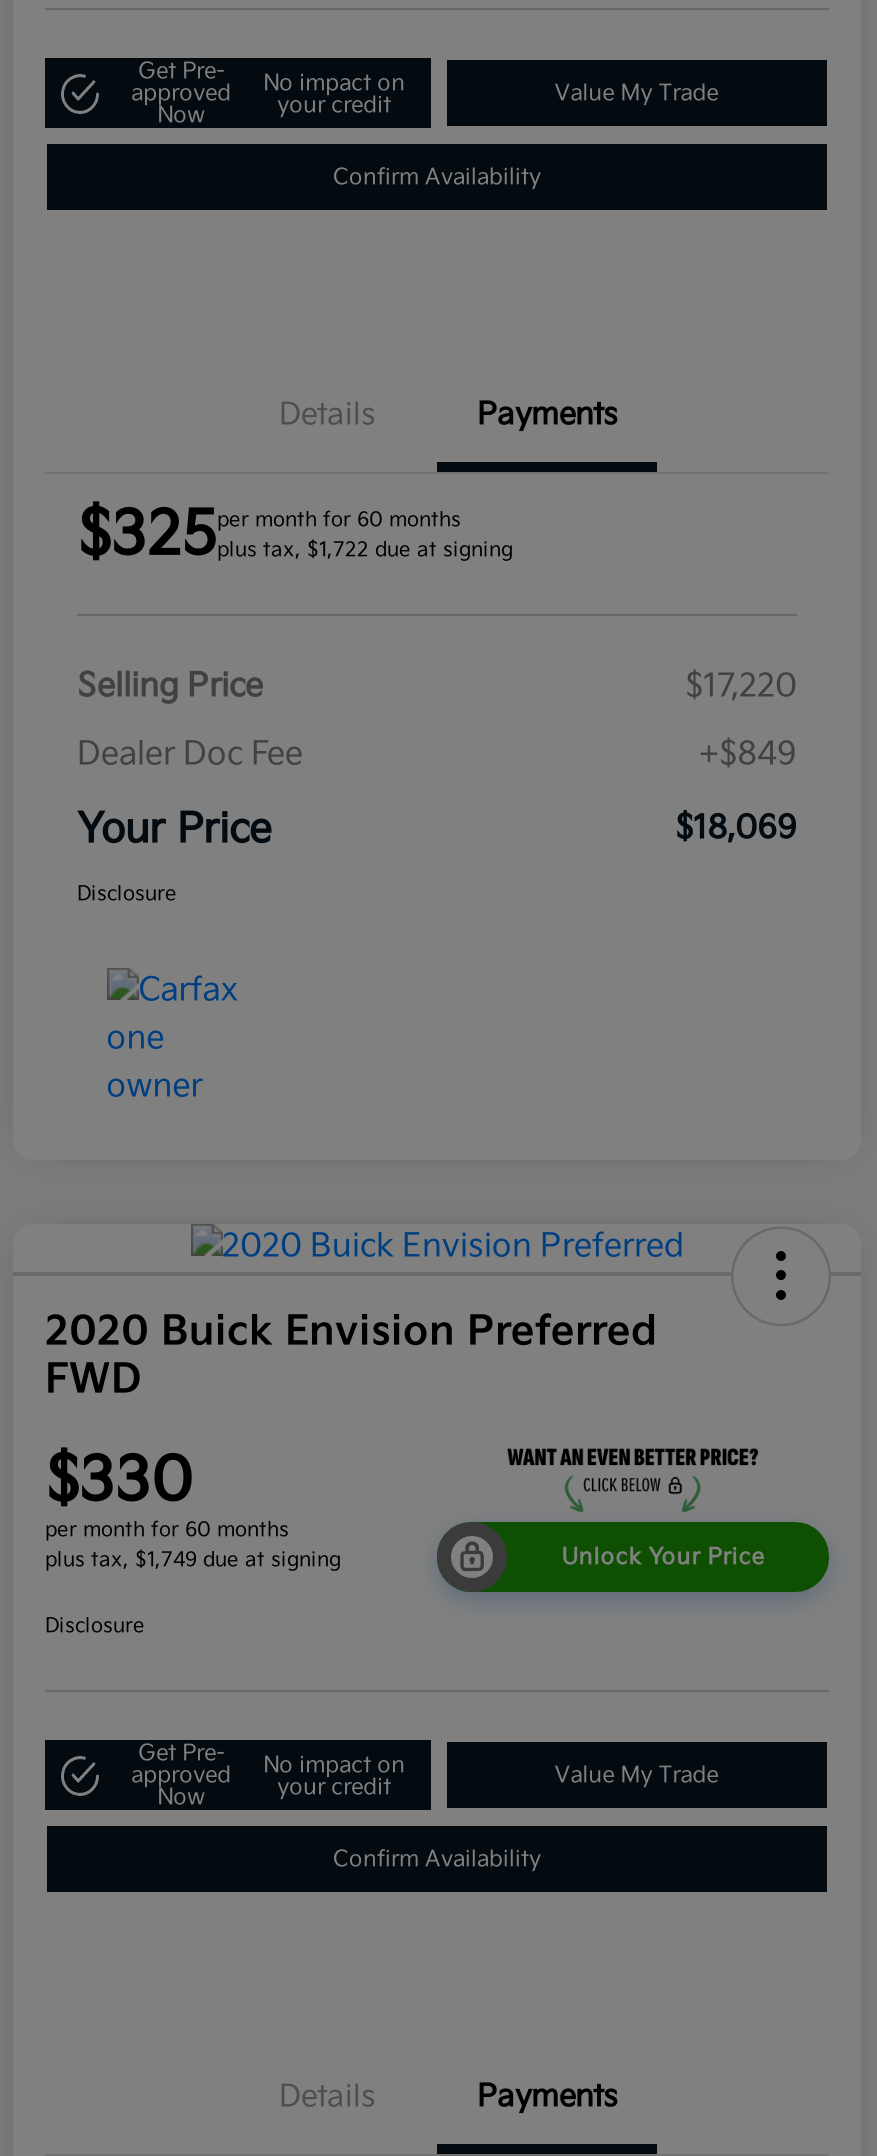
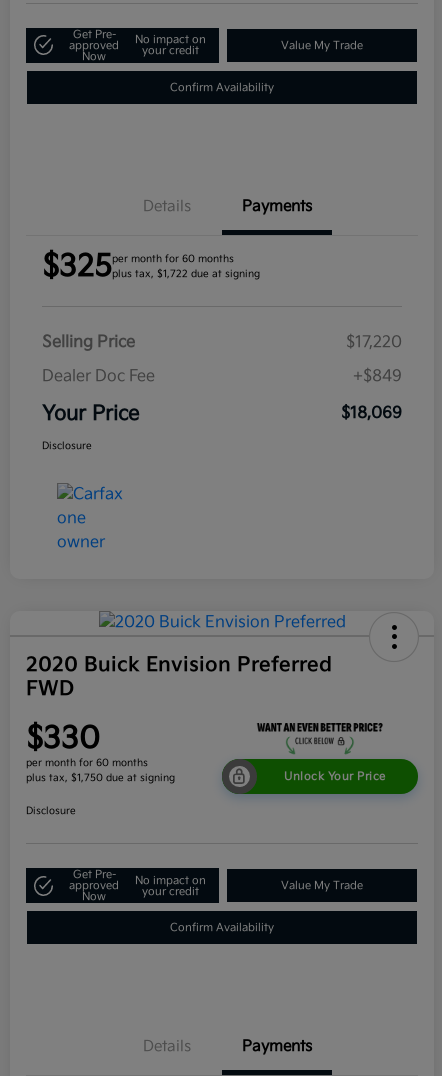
[45,1549,341,1573] plus tax, $1,749 due at signing -> [26,772,175,784] plus tax, $1,750 due at signing

